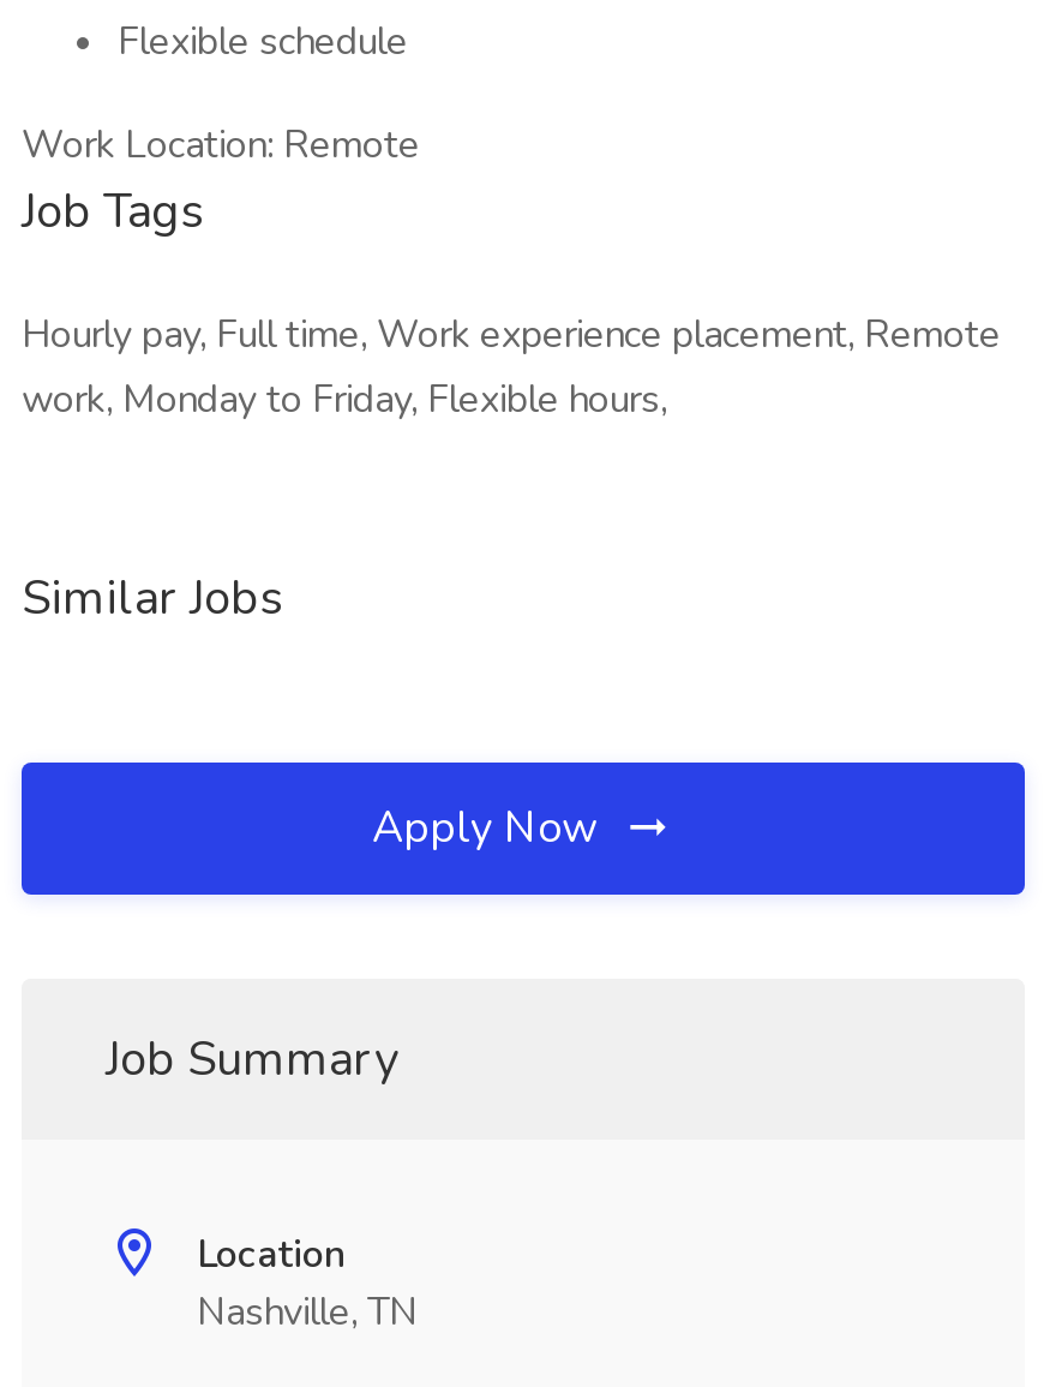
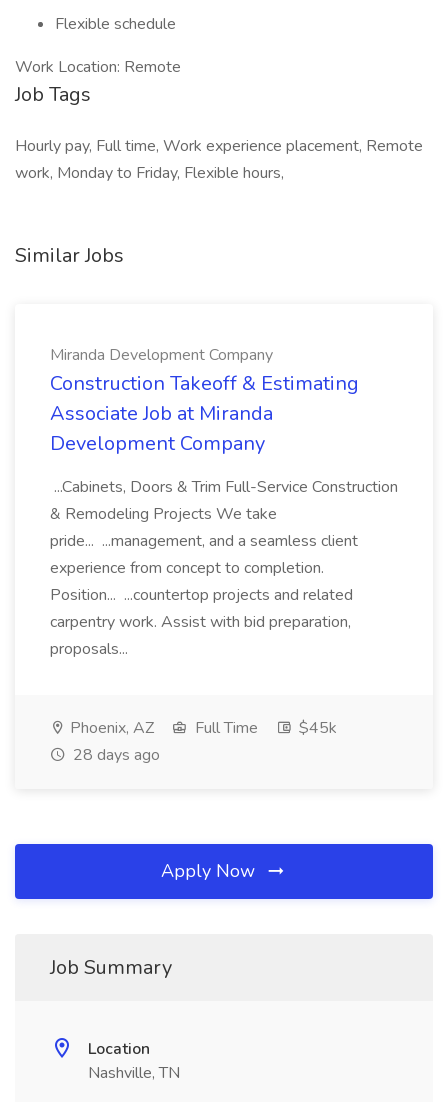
none -> [50,344,398,660] Miranda Development Company | Construction Takeoff & Estimating | Associate Job at Miranda | Development Company | ...Cabinets, Doors & Trim Full-Service Construction | & Remodeling Projects We take | pride... ...management, and a seamless client | experience from concept to completion. | Position... ...countertop projects and related | carpentry work. Assist with bid preparation, | proposals...
none -> [66,717,337,766] Phoenix, AZ | Full Time | $45k | 28 days ago

